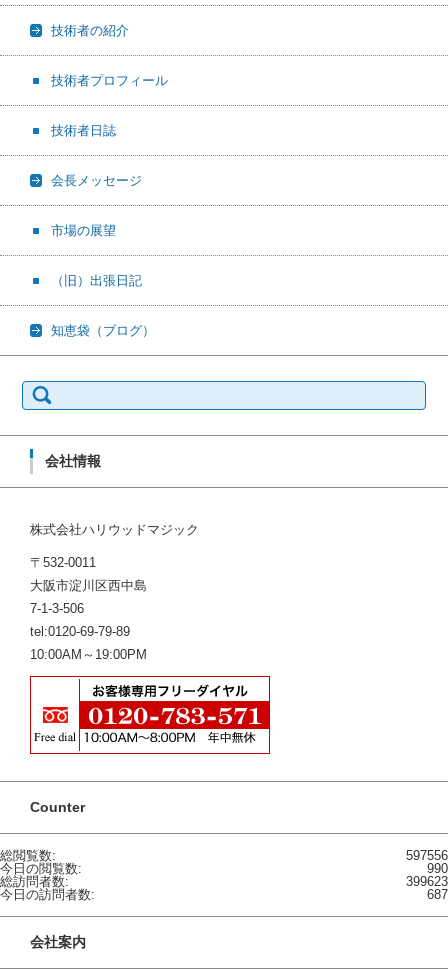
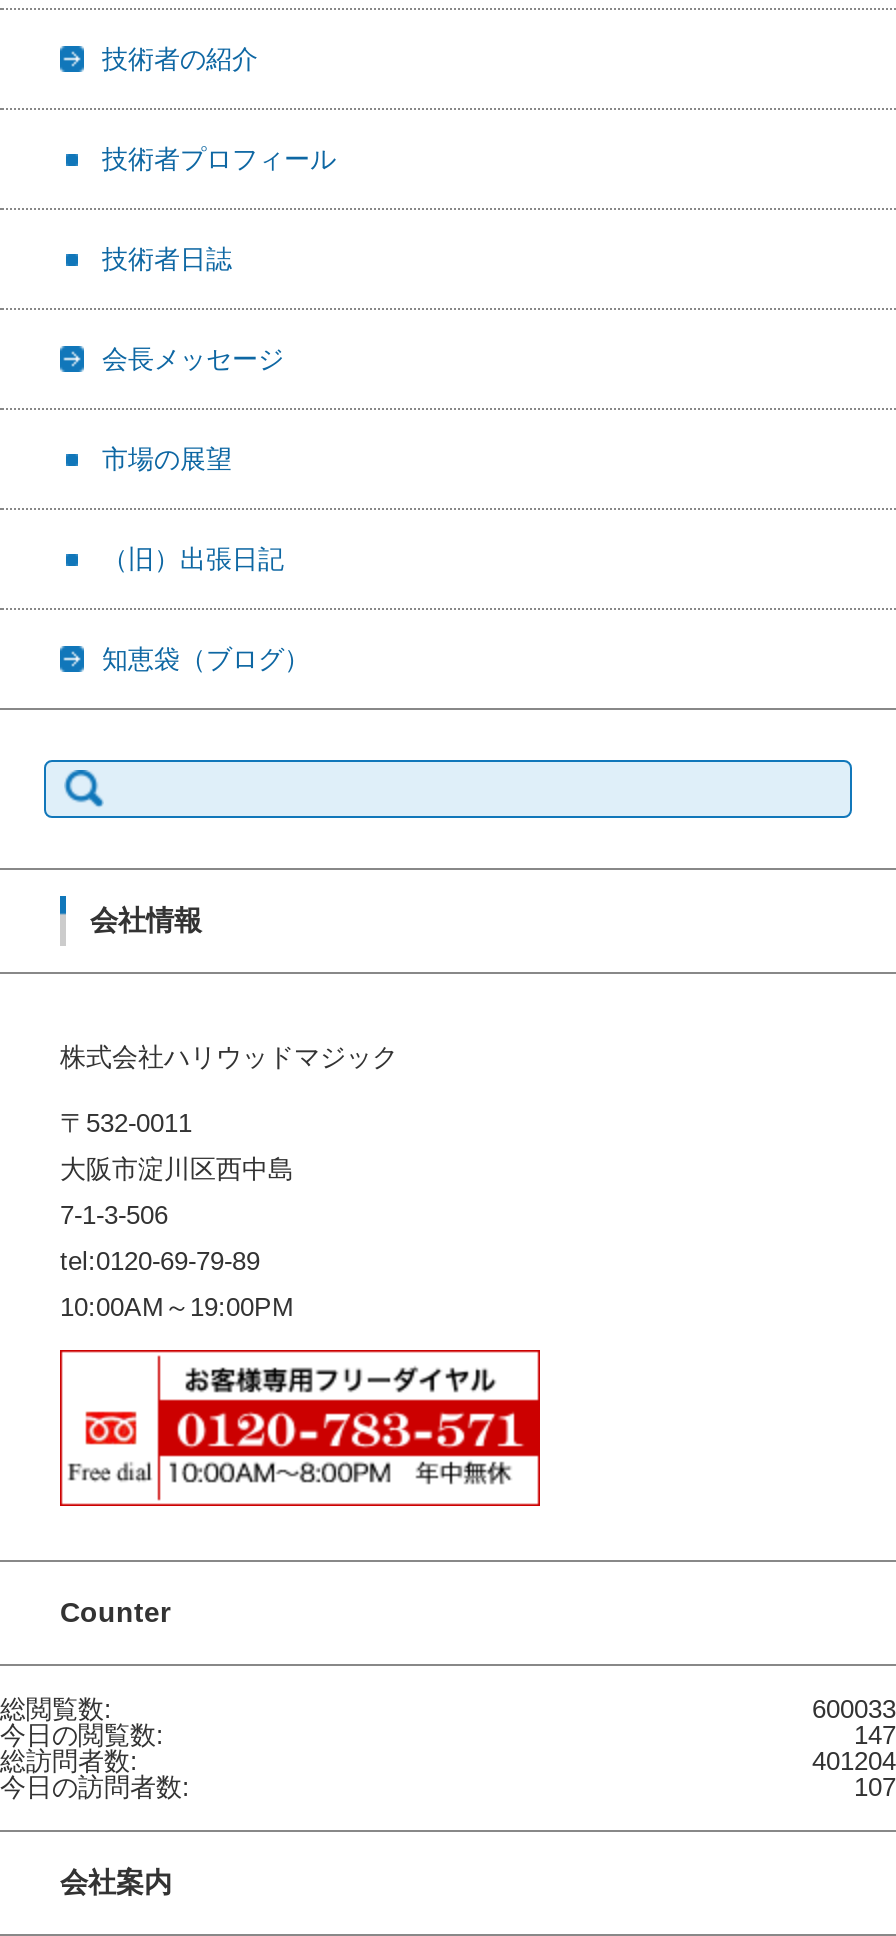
[406,848,448,863] 597556 -> [812,1694,896,1724] 600033
[427,861,448,876] 990 -> [854,1720,896,1750] 147
[406,874,448,889] 399623 -> [812,1746,896,1776] 401204
[427,887,448,902] 687 -> [854,1772,896,1802] 107

